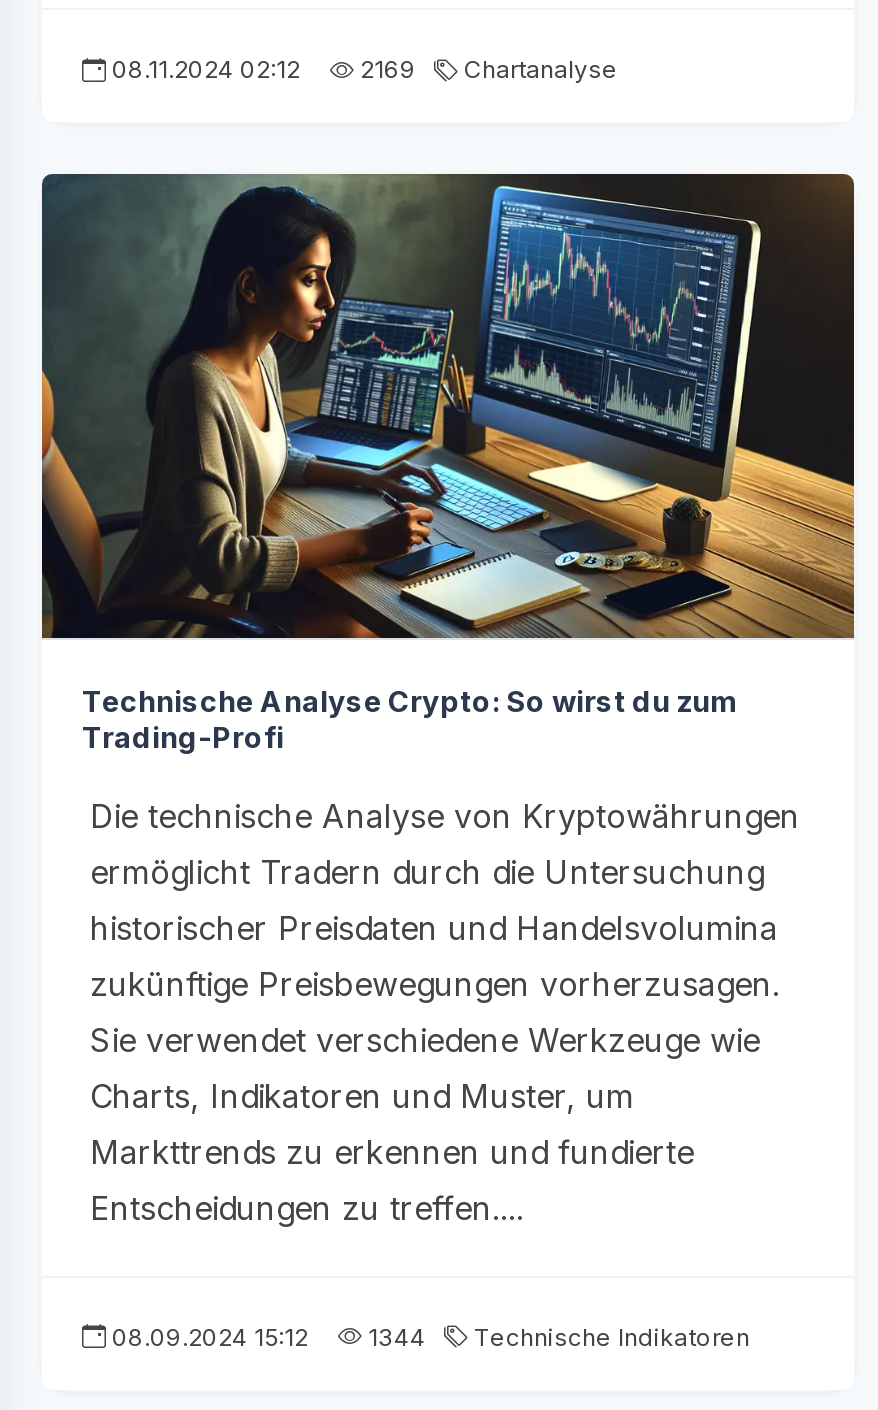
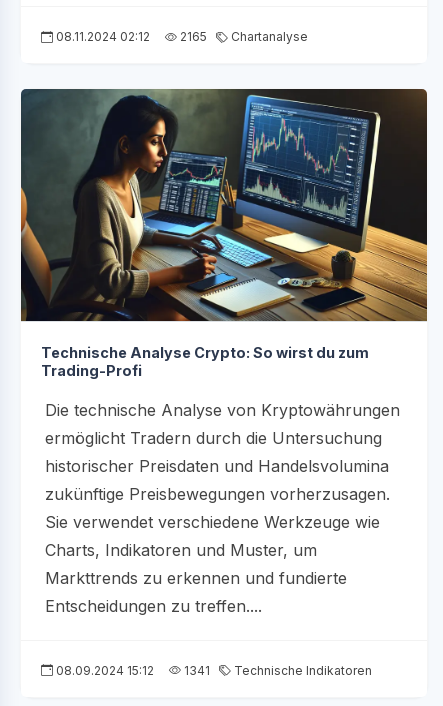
[106,54,618,84] 08.11.2024 02:12 2169 Chartanalyse -> [53,29,308,44] 08.11.2024 02:12 2165 Chartanalyse
[106,1322,750,1352] 08.09.2024 15:12 1344 Technische Indikatoren -> [53,663,372,678] 08.09.2024 15:12 1341 Technische Indikatoren

